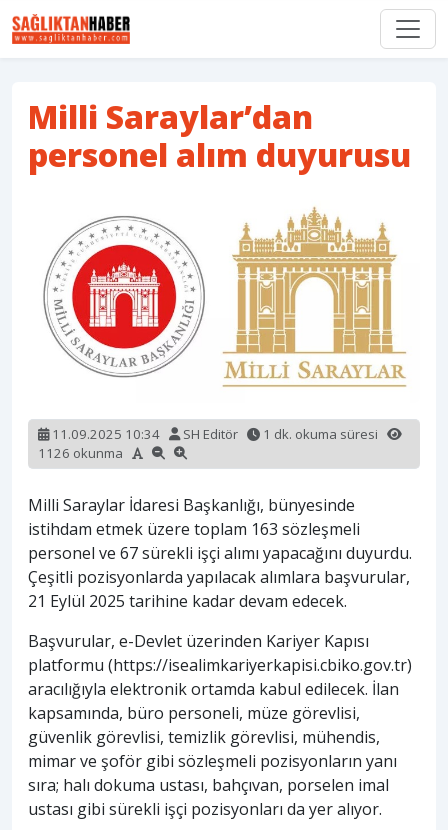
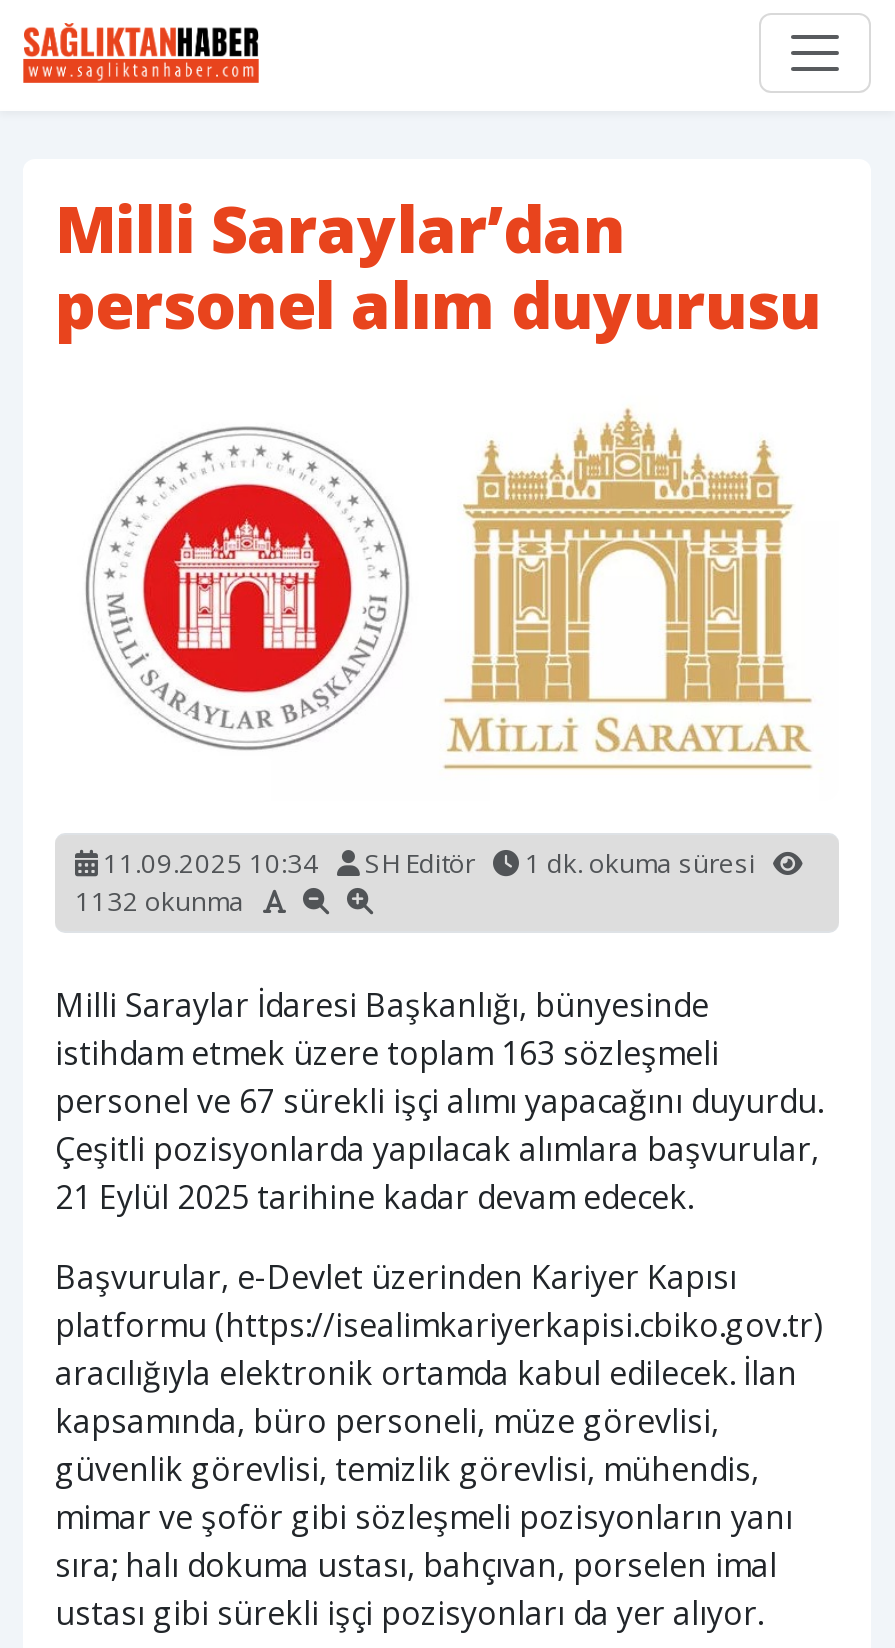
[38,444,132,462] 1126 okunma -> [75,883,263,919] 1132 okunma

